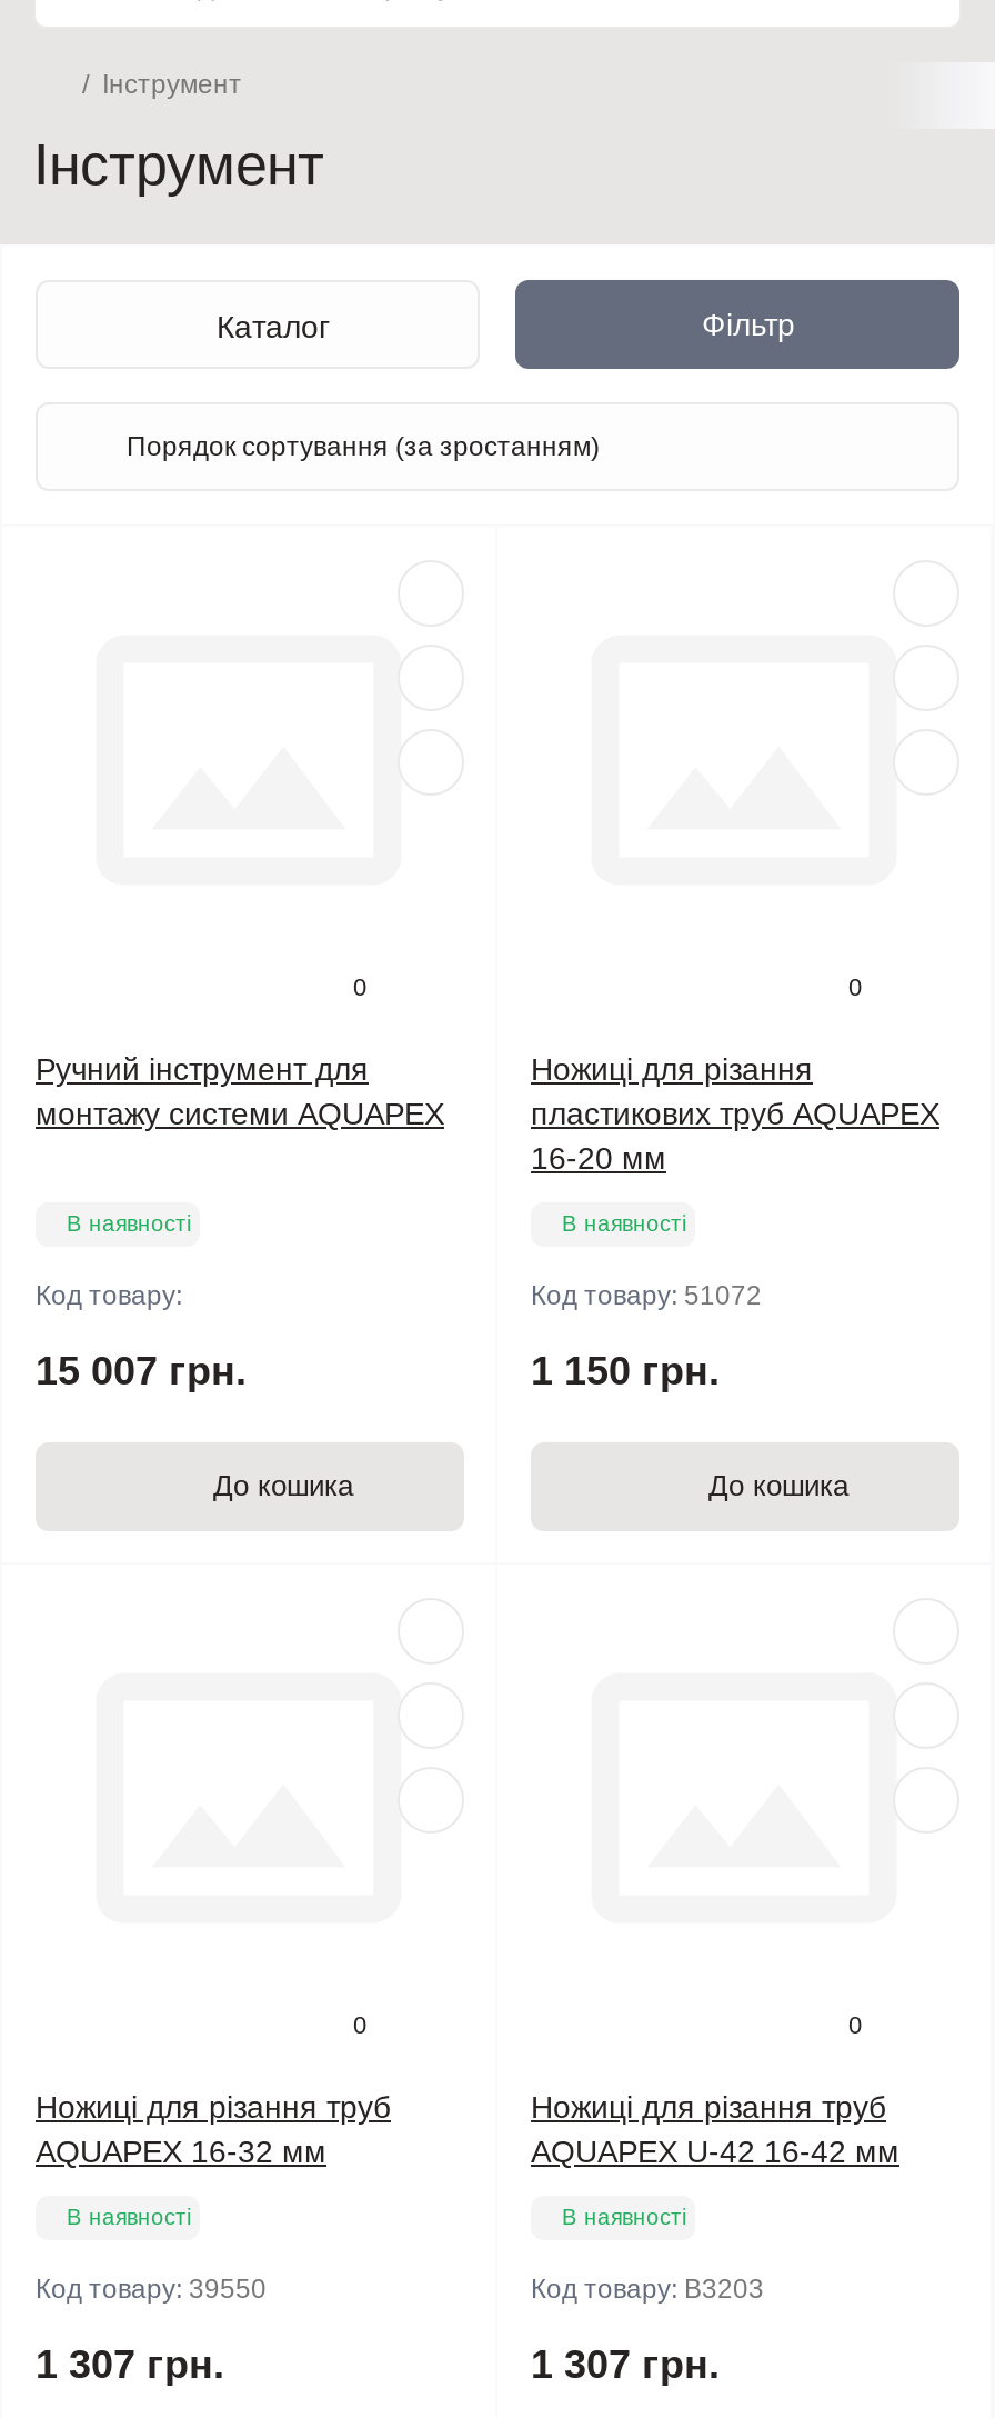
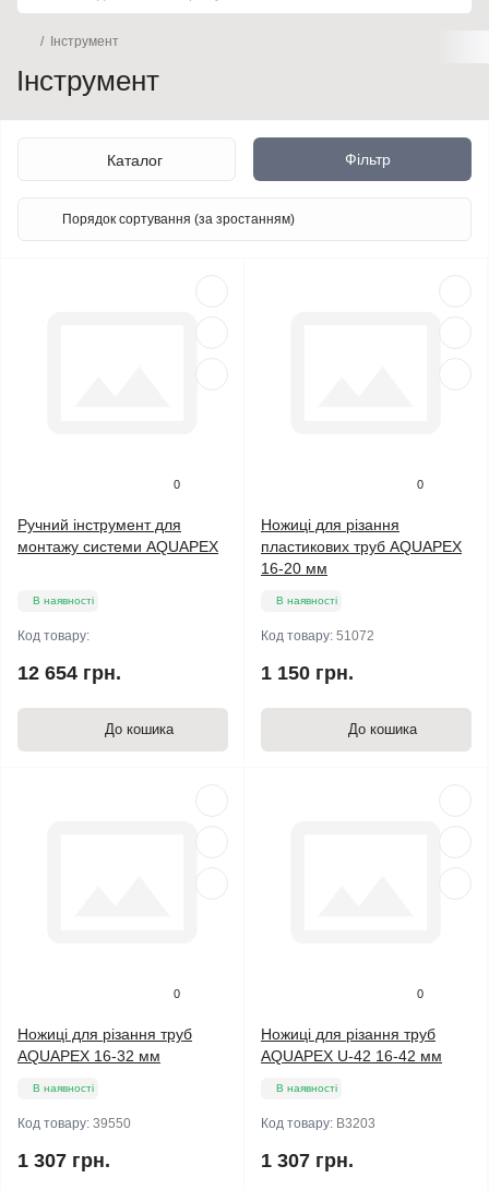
[36,1349,247,1393] 15 007 грн. -> [17,662,121,684] 12 654 грн.

